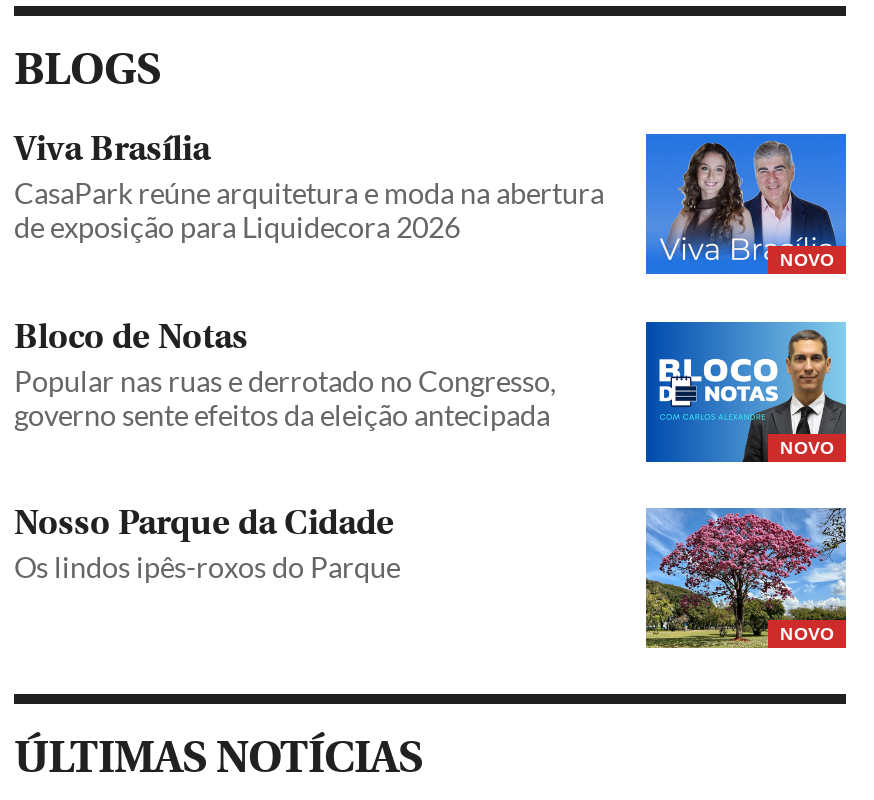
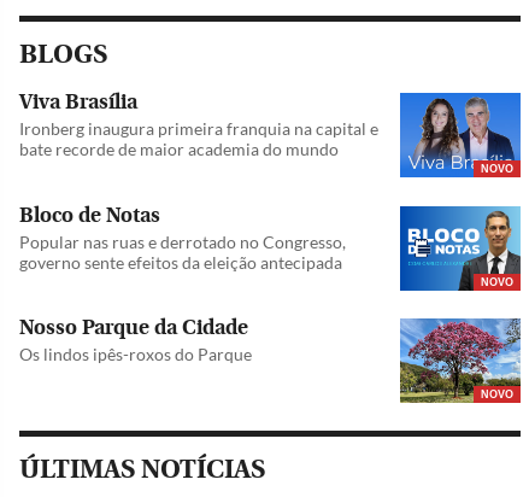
[14,177,604,245] CasaPark reúne arquitetura e moda na abertura | de exposição para Liquidecora 2026 -> [19,119,378,160] Ironberg inaugura primeira franquia na capital e | bate recorde de maior academia do mundo

